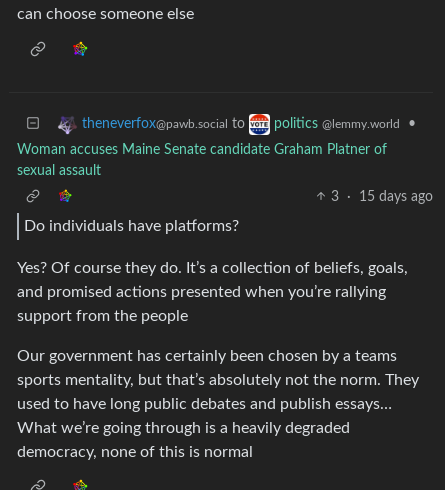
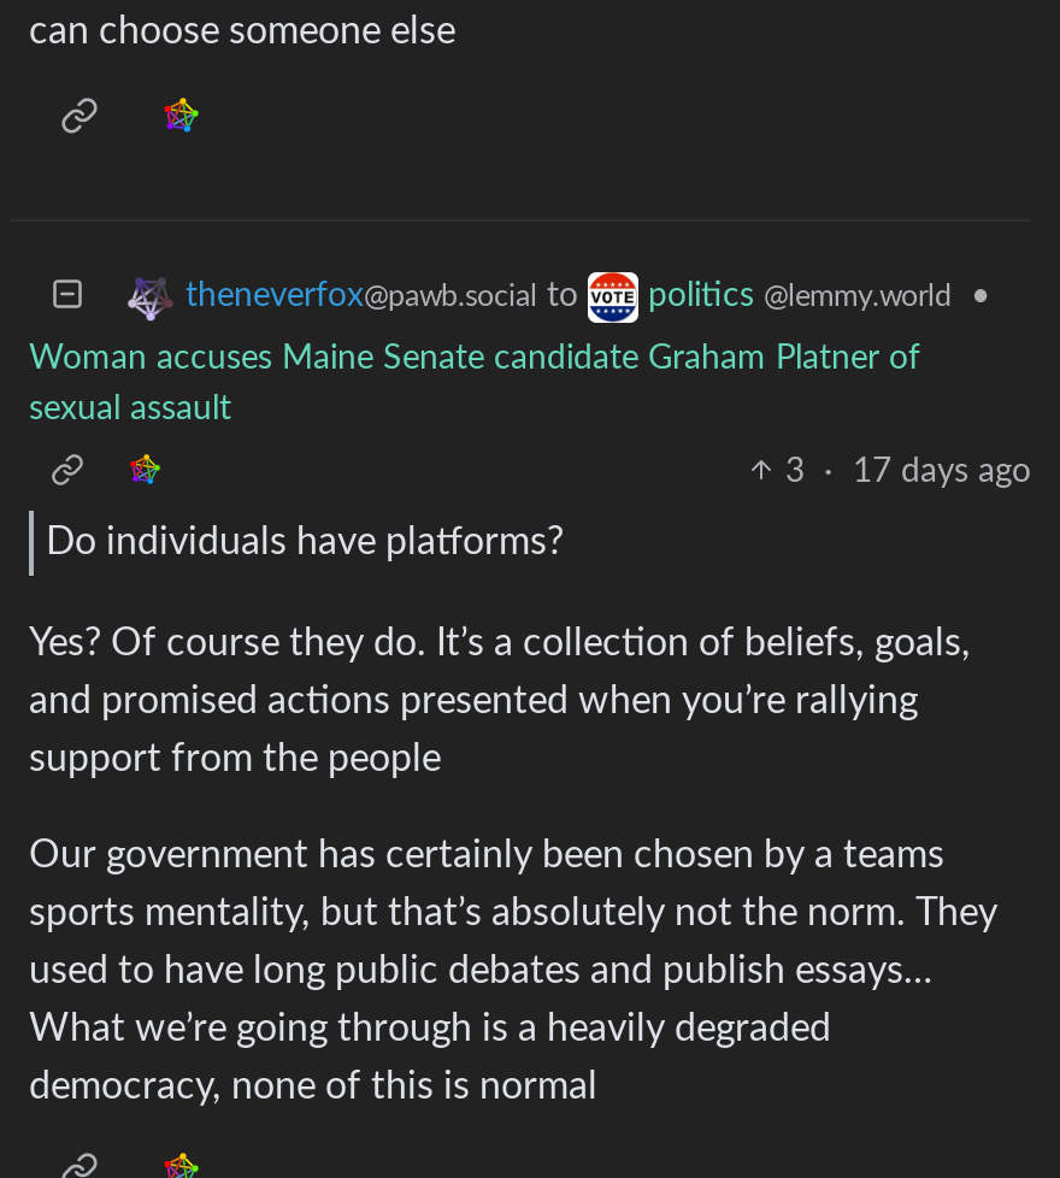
[331,190,433,204] 3 · 15 days ago -> [785,455,1031,489] 3 · 17 days ago

